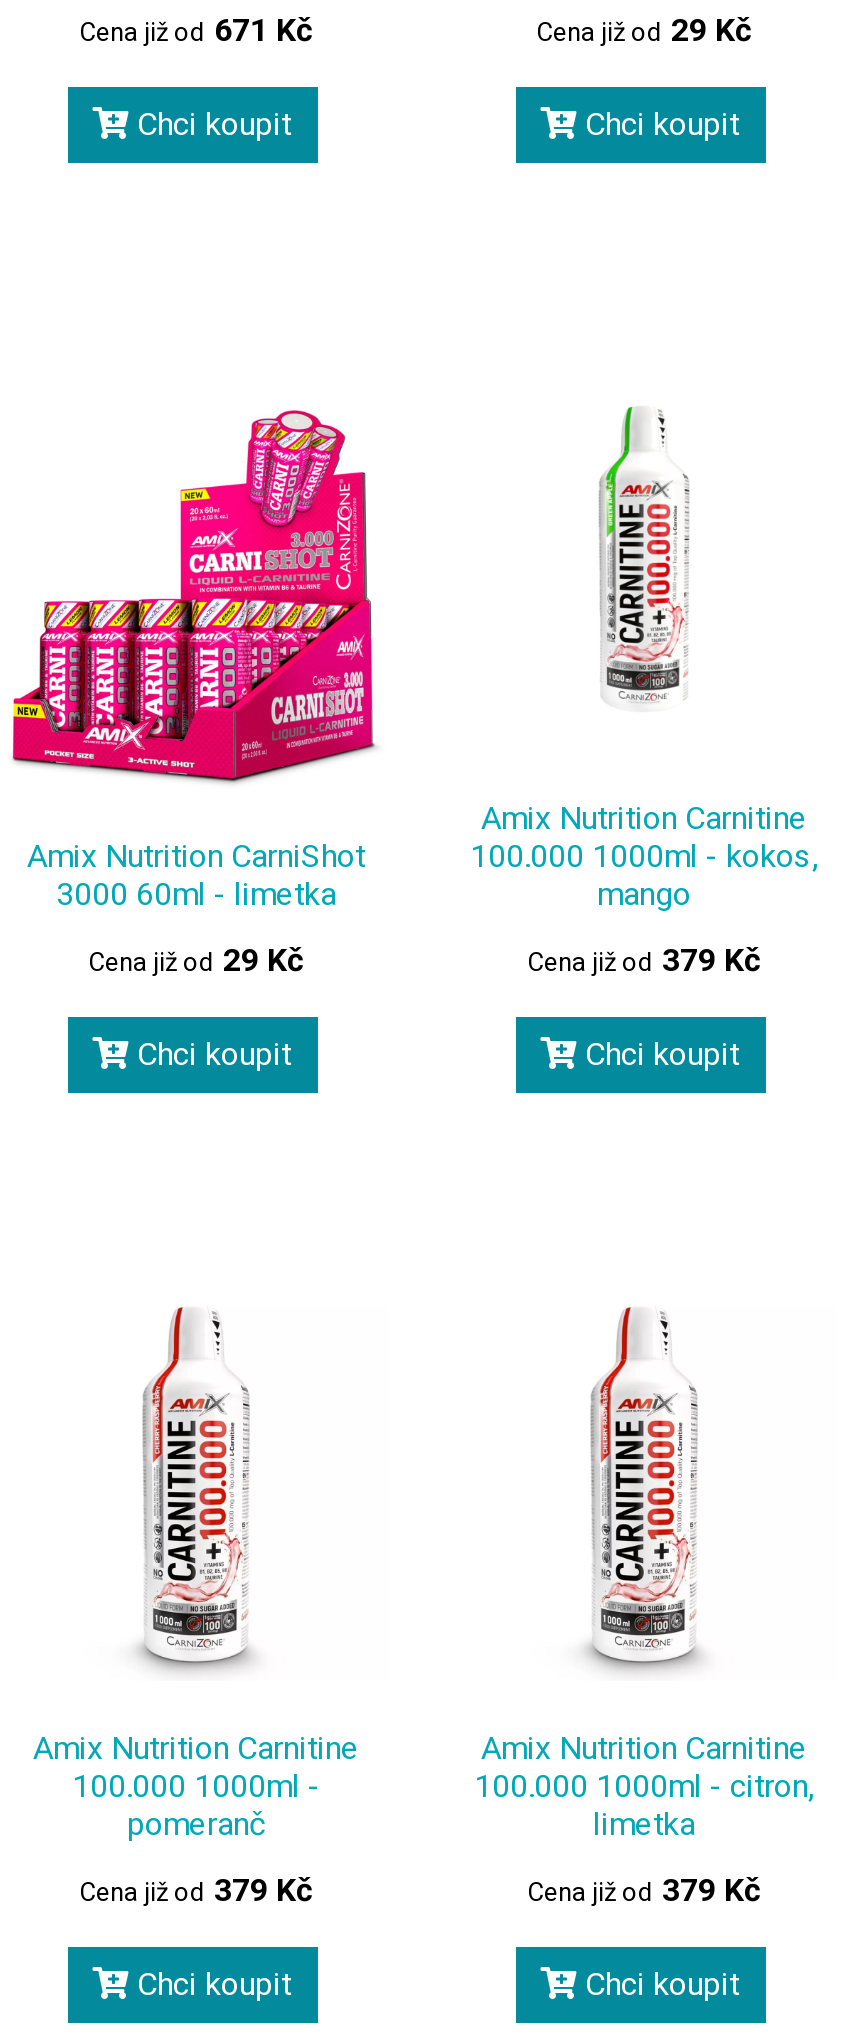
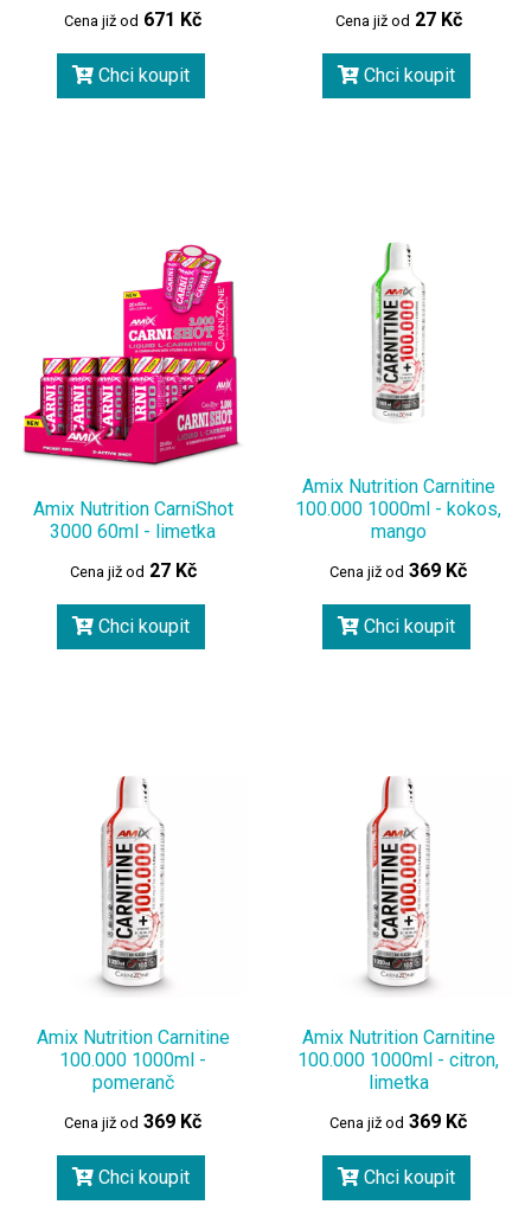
[537,11,751,49] Cena již od 29 Kč -> [335,8,462,31] Cena již od 27 Kč
[89,941,303,979] Cena již od 29 Kč -> [69,559,196,582] Cena již od 27 Kč
[528,941,760,979] Cena již od 379 Kč -> [329,559,467,582] Cena již od 369 Kč
[80,1871,312,1909] Cena již od 379 Kč -> [64,1110,201,1133] Cena již od 369 Kč
[528,1871,760,1909] Cena již od 379 Kč -> [329,1110,467,1133] Cena již od 369 Kč

